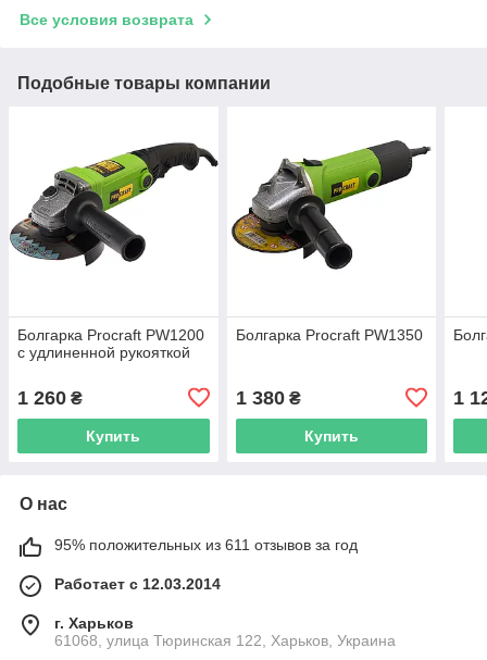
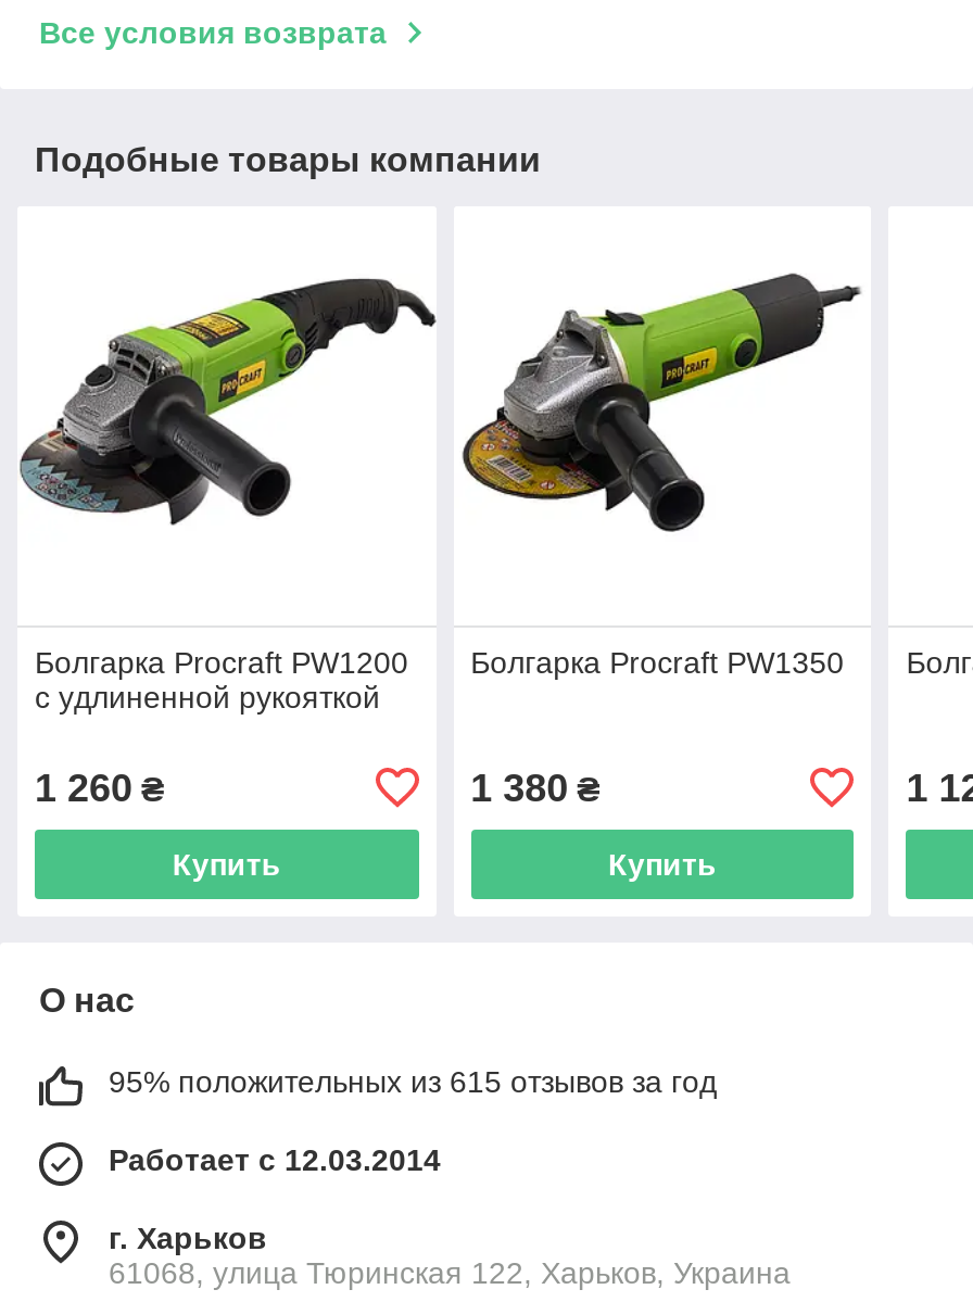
[54,536,358,553] 95% положительных из 611 отзывов за год -> [109,1064,717,1099] 95% положительных из 615 отзывов за год

